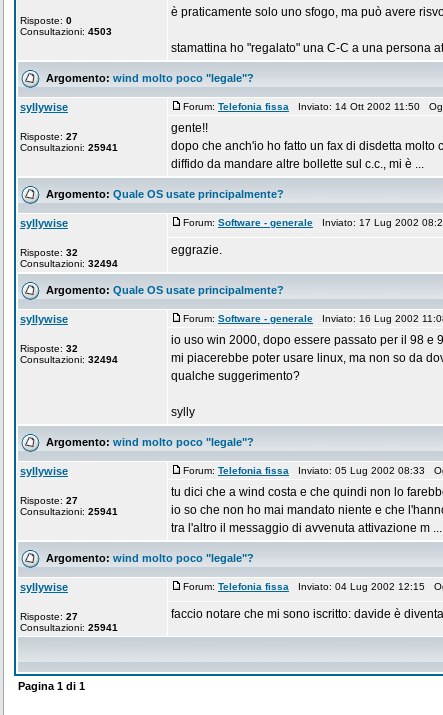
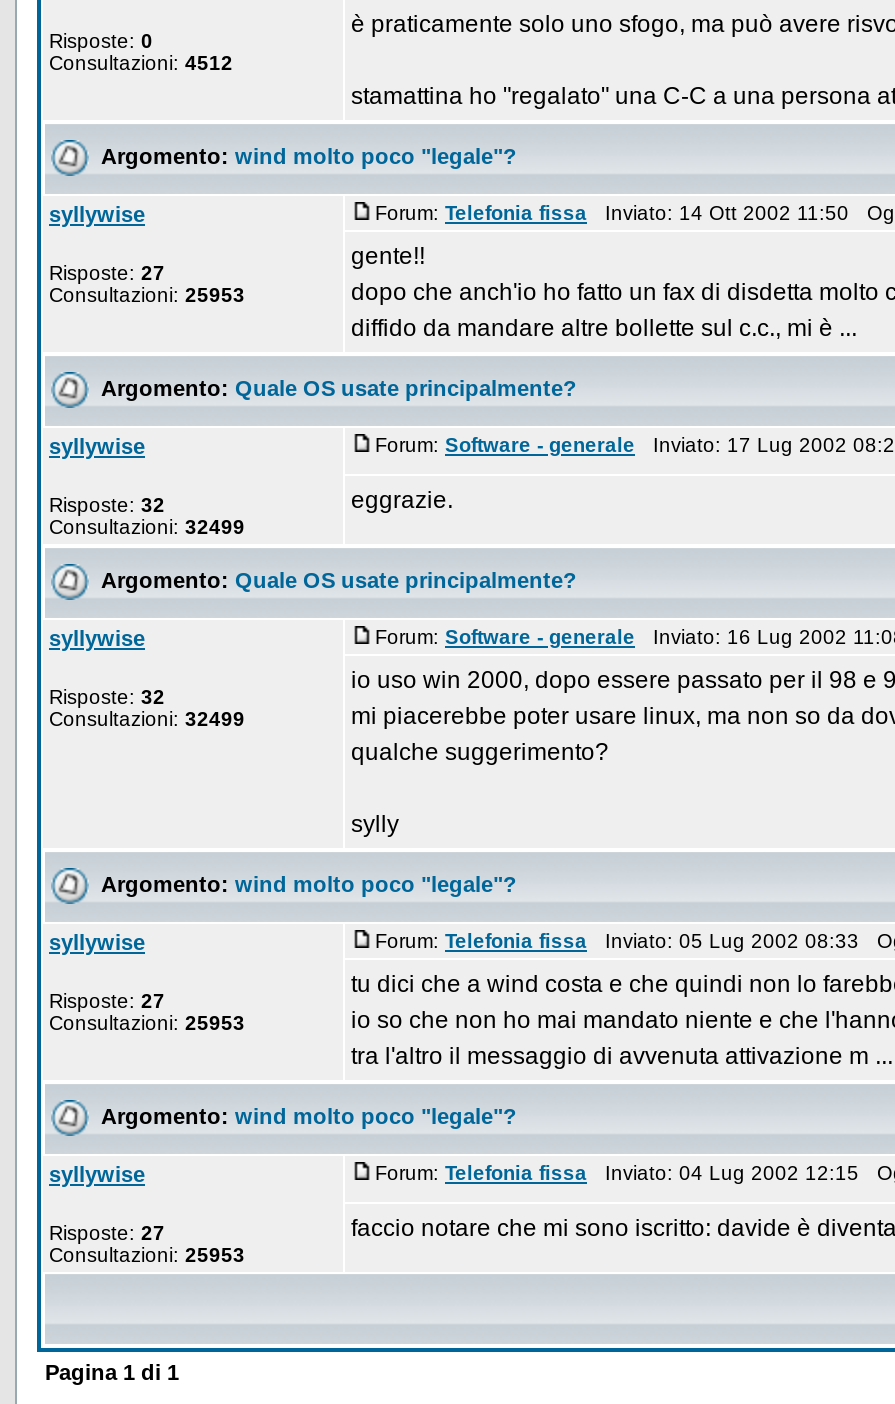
[20,26,112,37] Consultazioni: 4503 -> [49,52,233,74] Consultazioni: 4512
[20,142,118,153] Consultazioni: 25941 -> [49,284,245,306] Consultazioni: 25953
[20,258,118,269] Consultazioni: 32494 -> [49,516,245,538] Consultazioni: 32499
[20,354,118,365] Consultazioni: 32494 -> [49,708,245,730] Consultazioni: 32499
[20,506,118,517] Consultazioni: 25941 -> [49,1012,245,1034] Consultazioni: 25953
[20,622,118,633] Consultazioni: 25941 -> [49,1244,245,1266] Consultazioni: 25953

